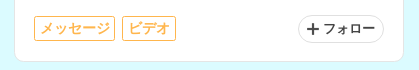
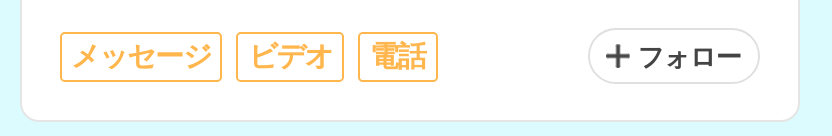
none -> [370,40,426,72] 電話

